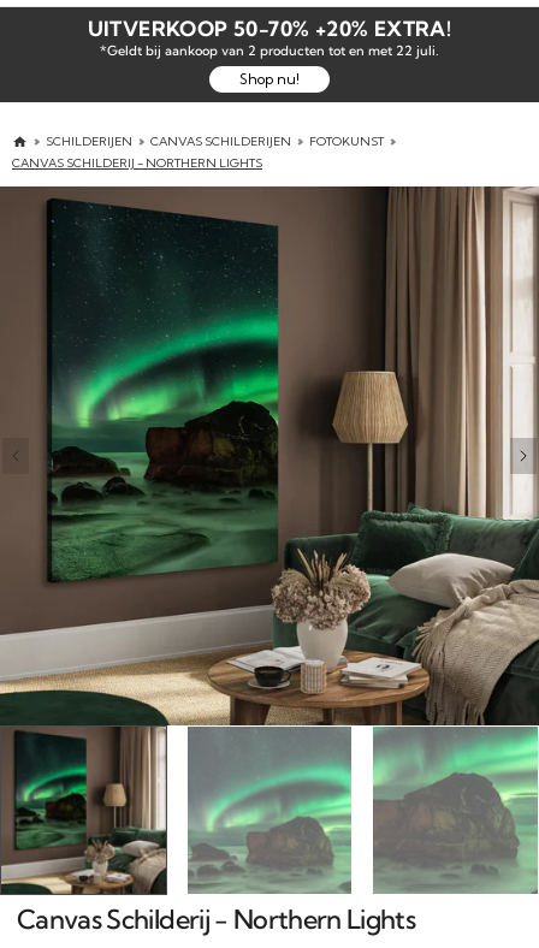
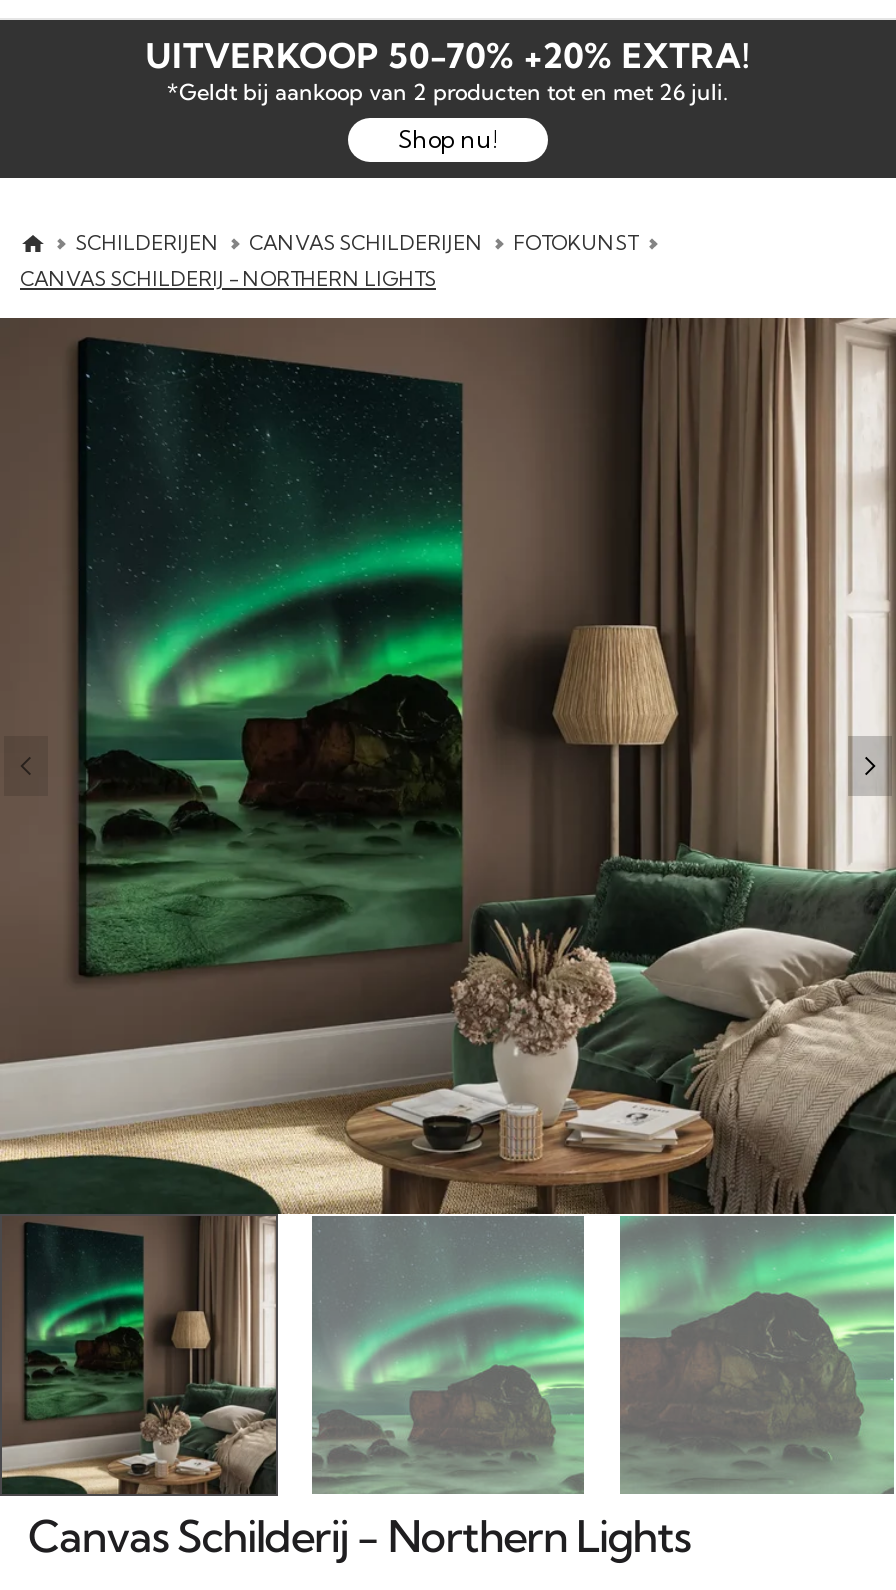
[100,42,439,59] *Geldt bij aankoop van 2 producten tot en met 22 juli. -> [167,78,729,106] *Geldt bij aankoop van 2 producten tot en met 26 juli.

